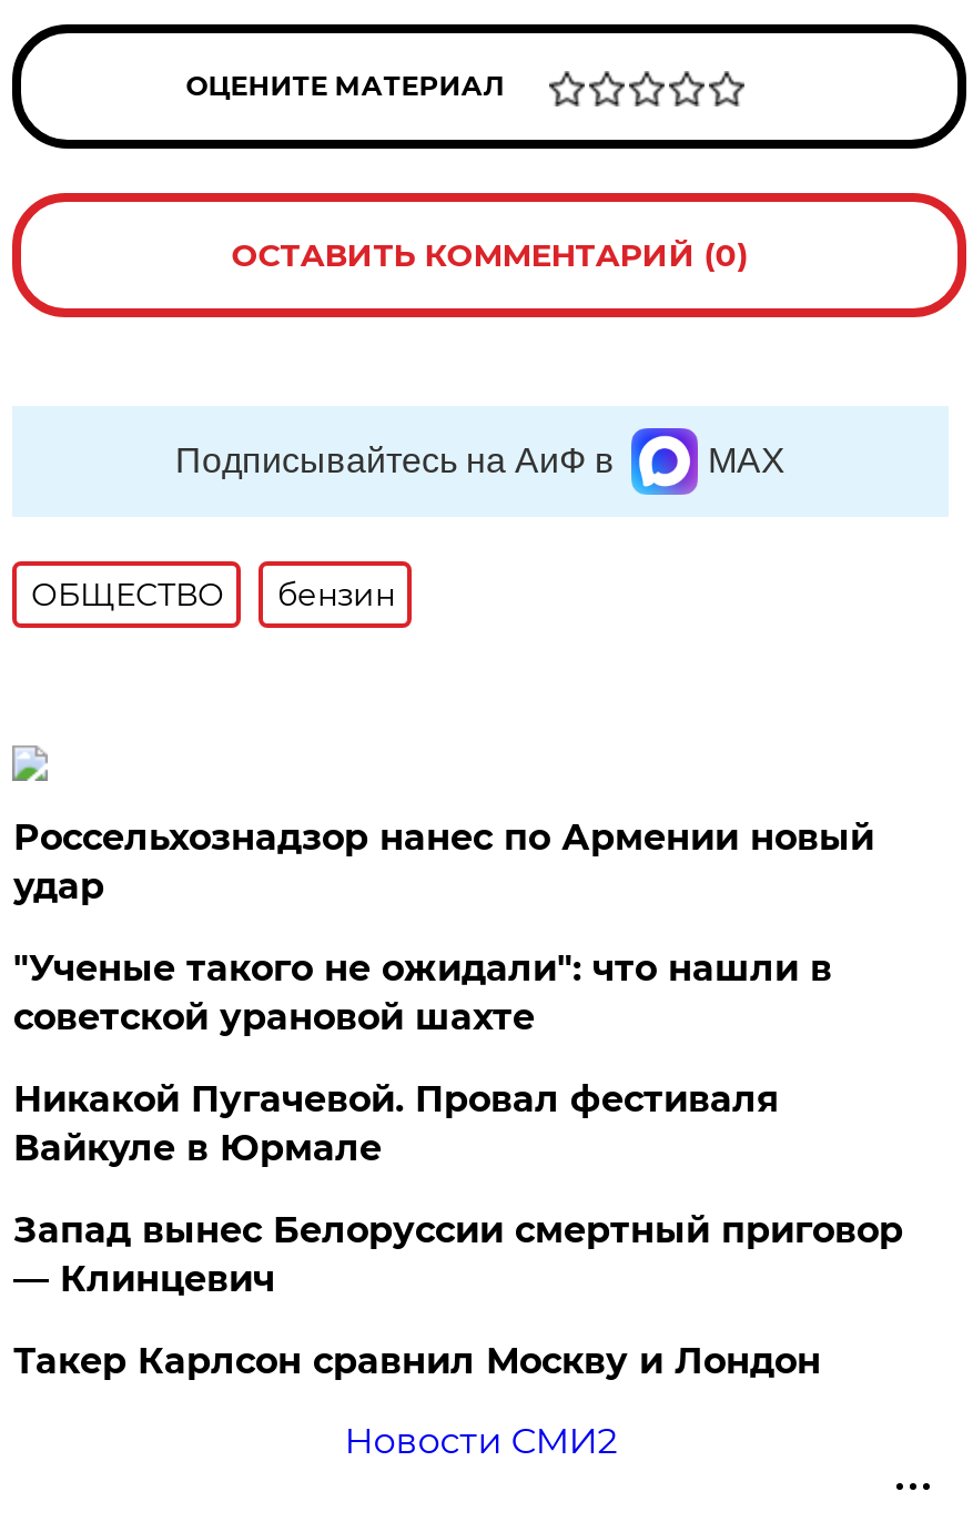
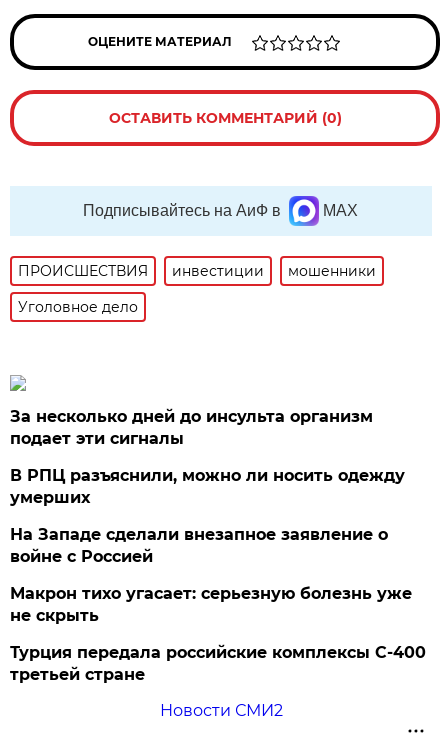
[31,574,395,614] ОБЩЕСТВО | бензин -> [18,262,376,316] ПРОИСШЕСТВИЯ | инвестиции | мошенники | Уголовное дело
[13,816,903,1382] Россельхознадзор нанес по Армении новый | удар | "Ученые такого не ожидали": что нашли в | советской урановой шахте | Никакой Пугачевой. Провал фестиваля | Вайкуле в Юрмале | Запад вынес Белоруссии смертный приговор | — Клинцевич | Такер Карлсон сравнил Москву и Лондон -> [10,407,426,684] За несколько дней до инсульта организм | подает эти сигналы | В РПЦ разъяснили, можно ли носить одежду | умерших | На Западе сделали внезапное заявление о | войне с Россией | Макрон тихо угасает: серьезную болезнь уже | не скрыть | Турция передала российские комплексы С-400 | третьей стране

